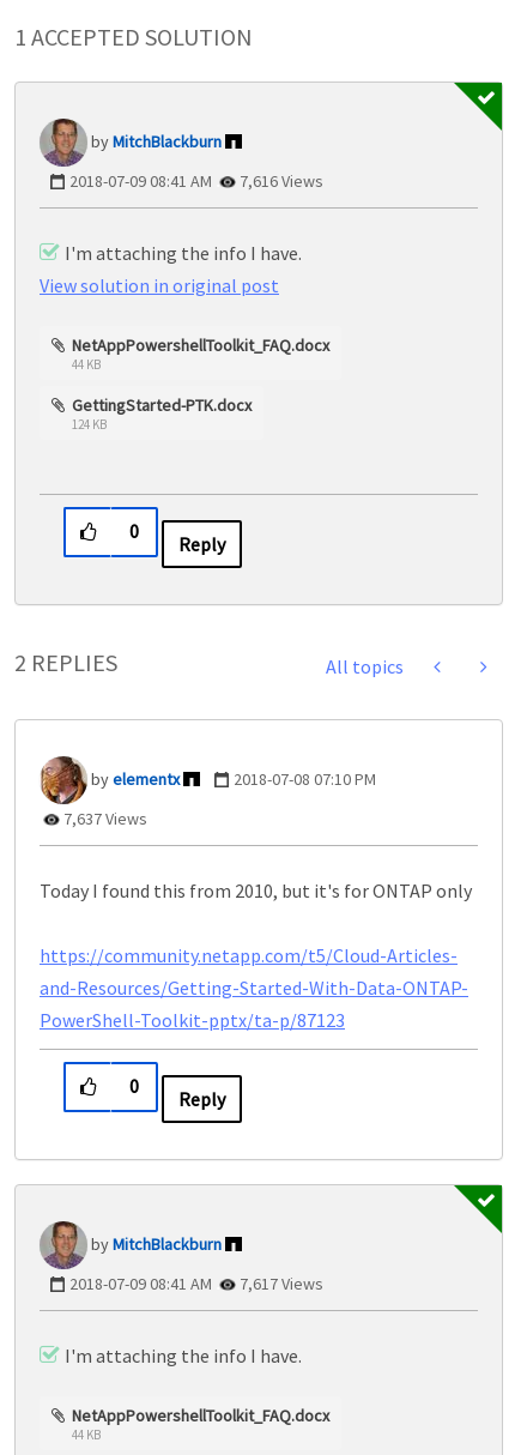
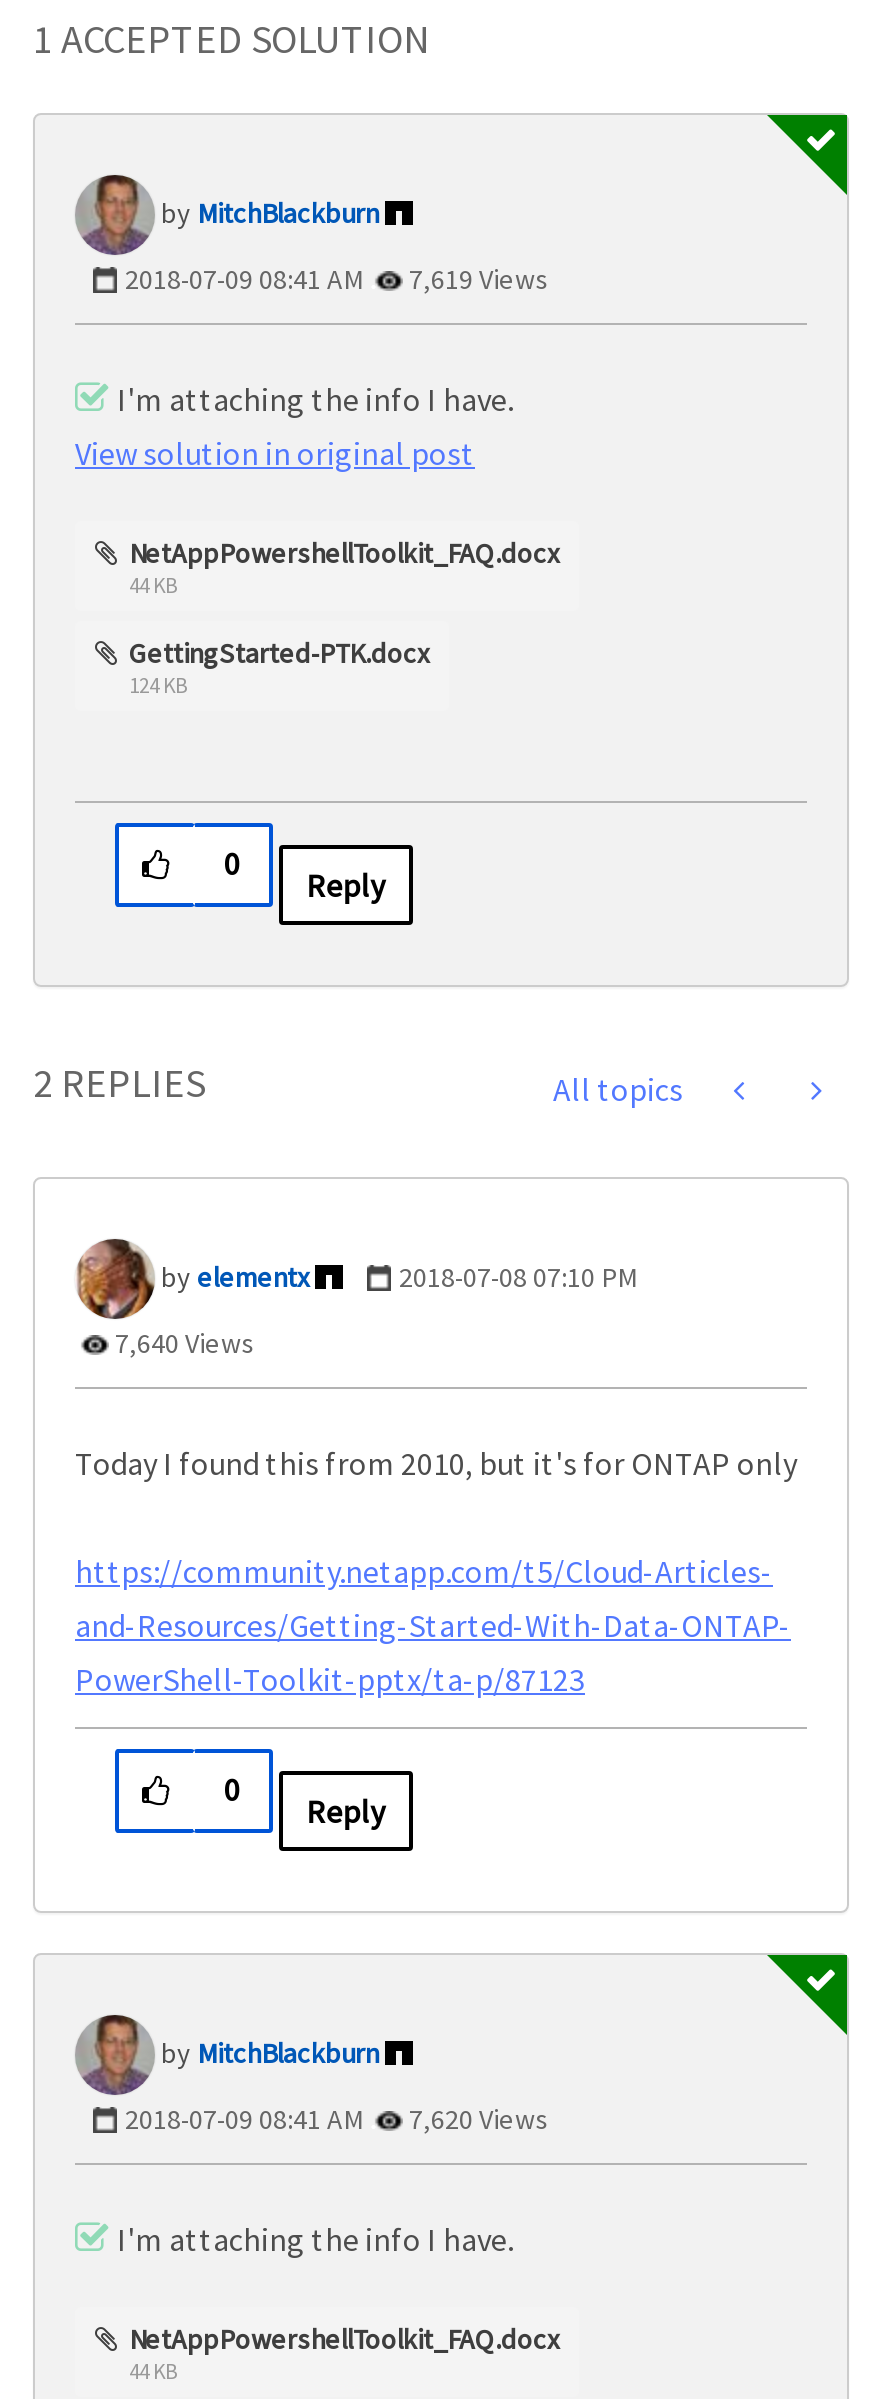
[69,171,323,192] 2018-07-09 08:41 AM 7,616 Views -> [125,262,549,298] 2018-07-09 08:41 AM 7,619 Views
[60,808,147,830] 7,637 Views -> [109,1326,255,1362] 7,640 Views
[69,1273,323,1295] 2018-07-09 08:41 AM 7,617 Views -> [125,2102,549,2138] 2018-07-09 08:41 AM 7,620 Views

